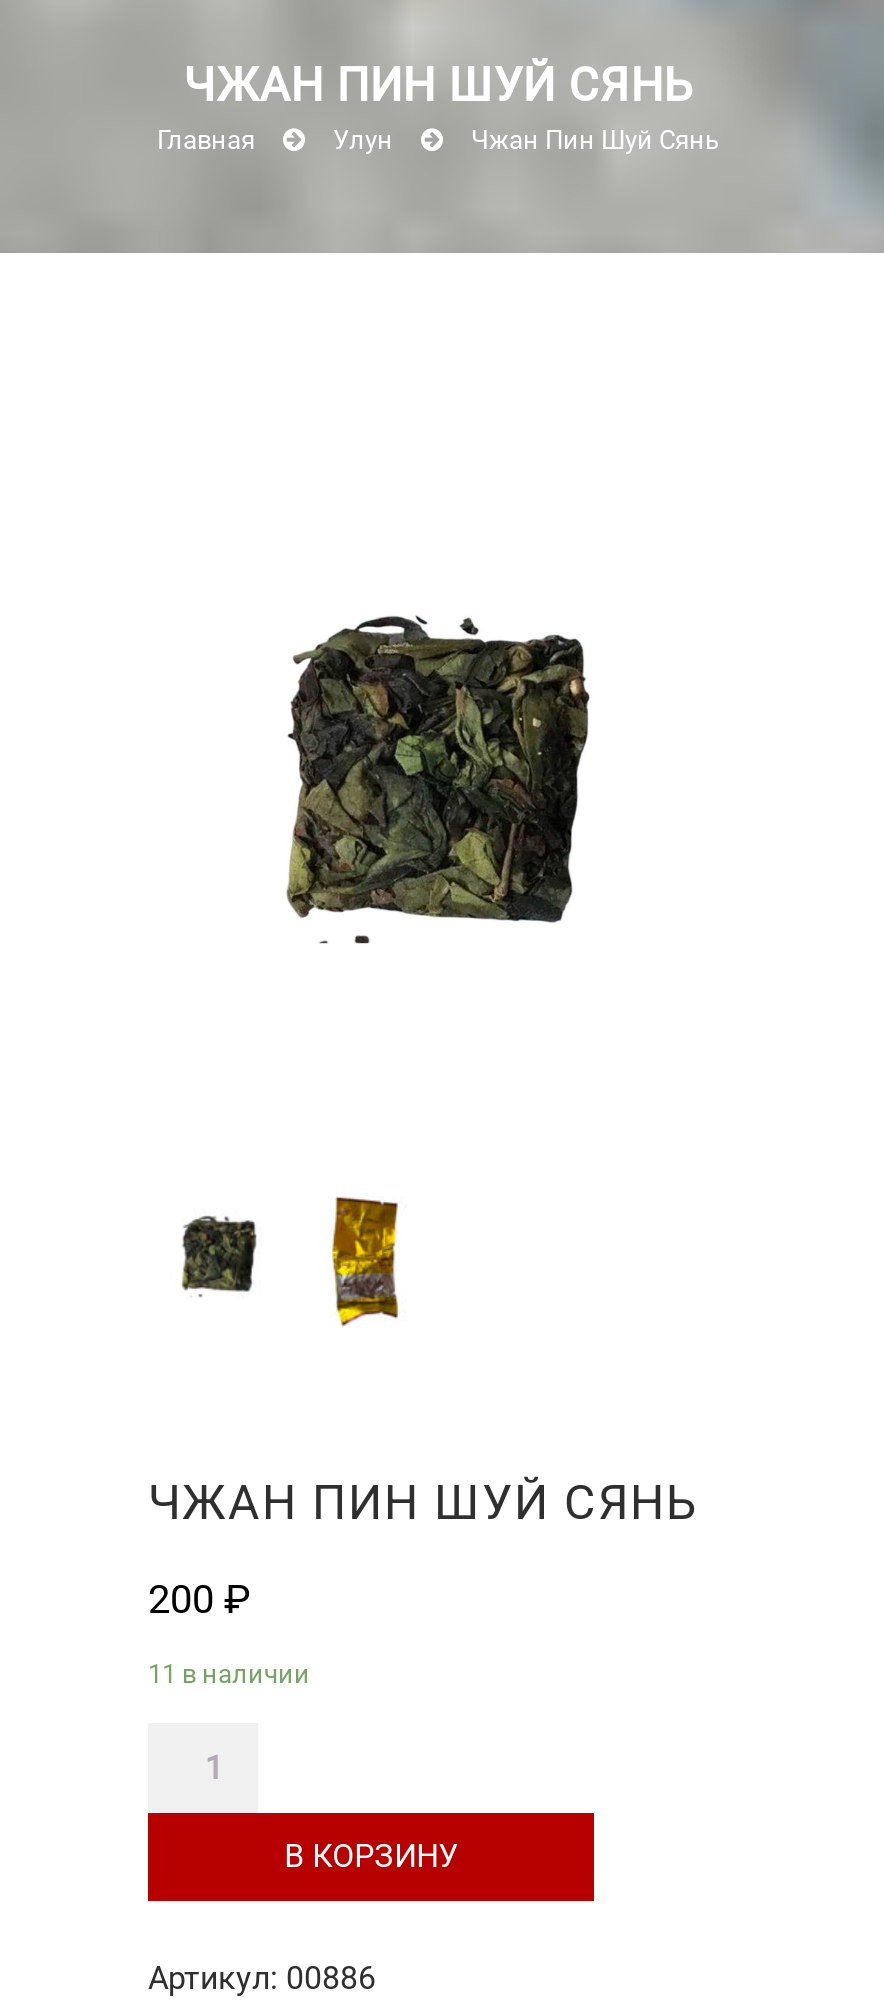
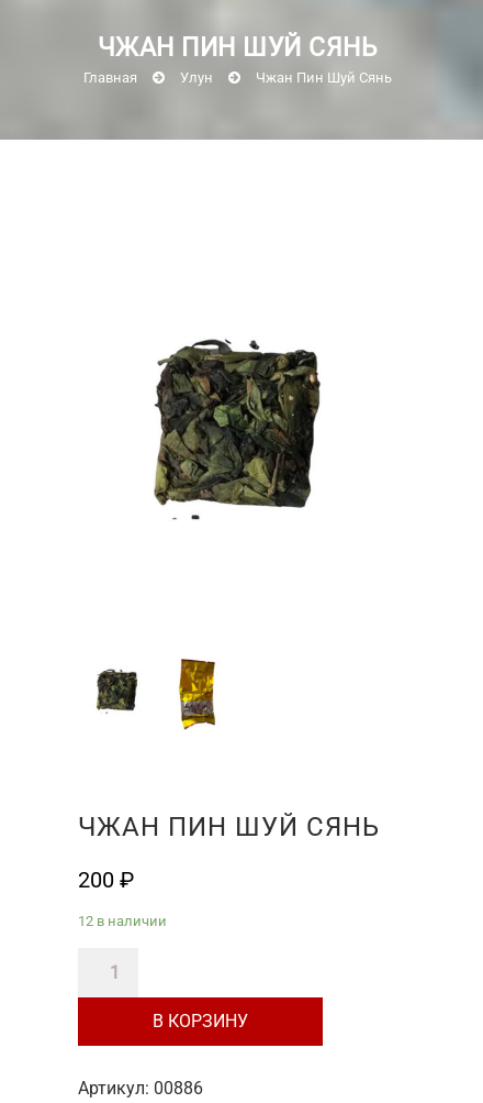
[148,1660,310,1690] 11 в наличии -> [78,913,167,930] 12 в наличии

